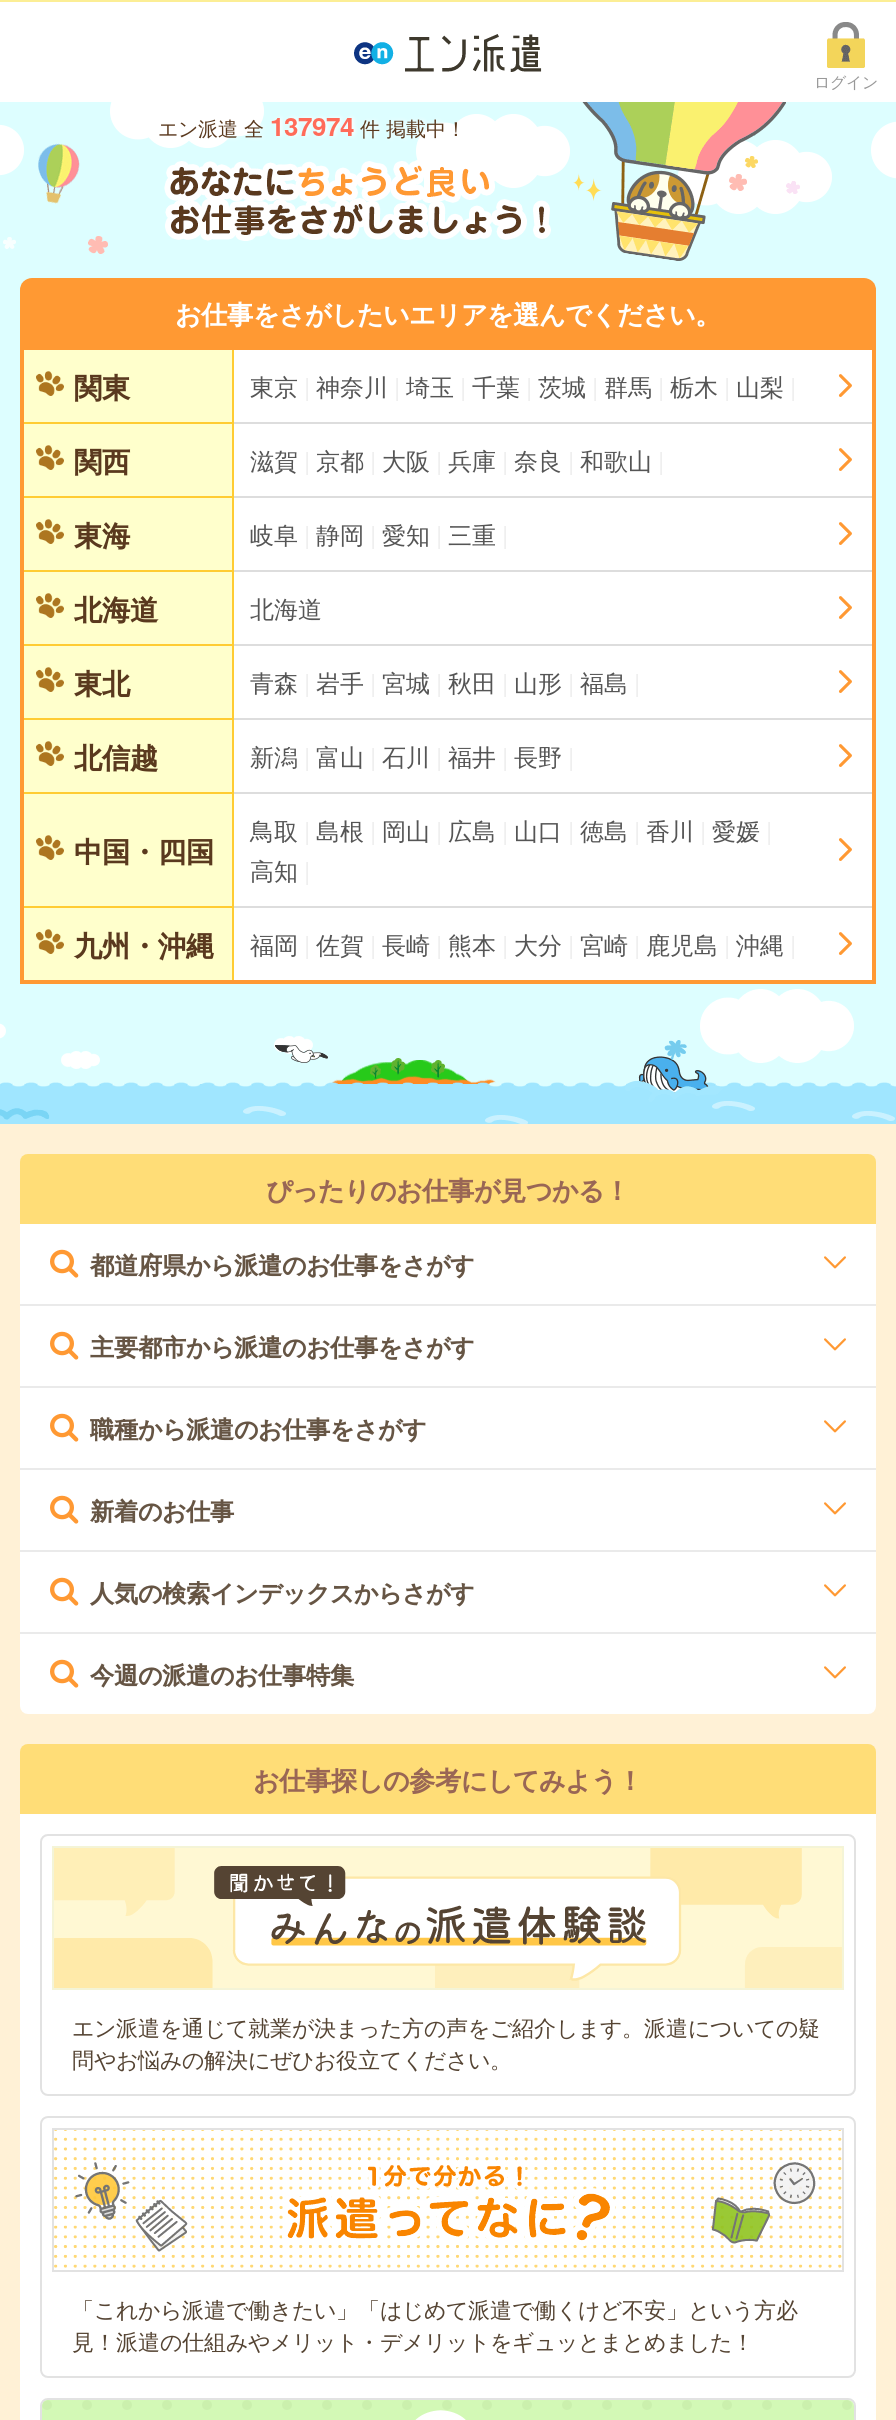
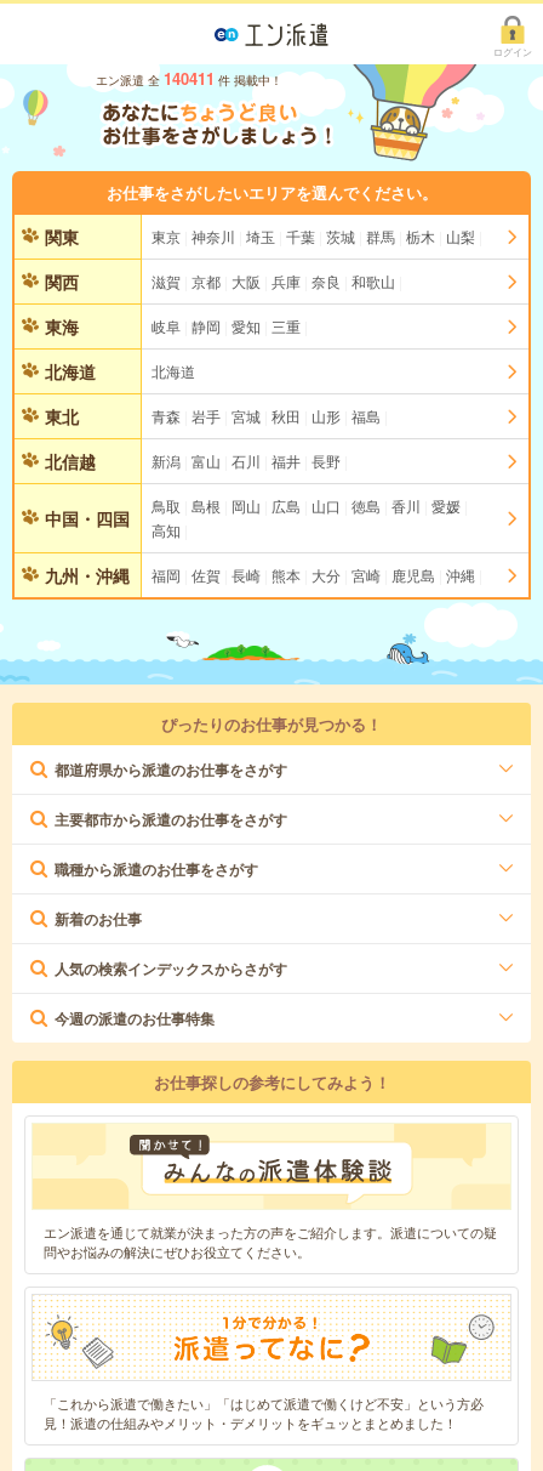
[158,107,466,145] エン派遣 全 137974 件 掲載中！ -> [96,67,282,90] エン派遣 全 140411 件 掲載中！

